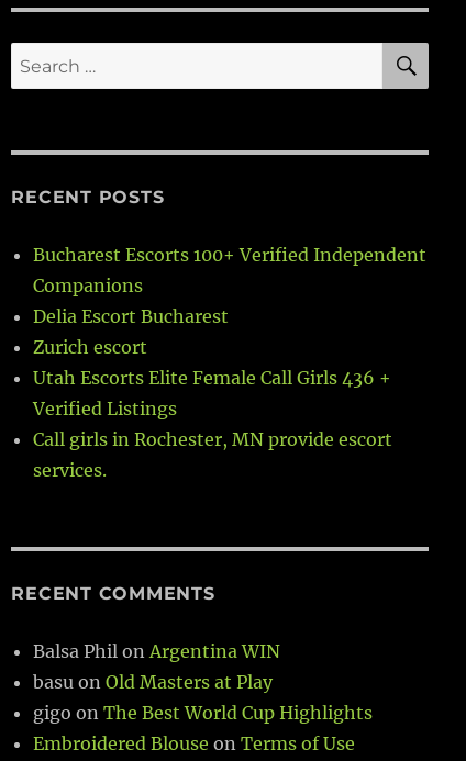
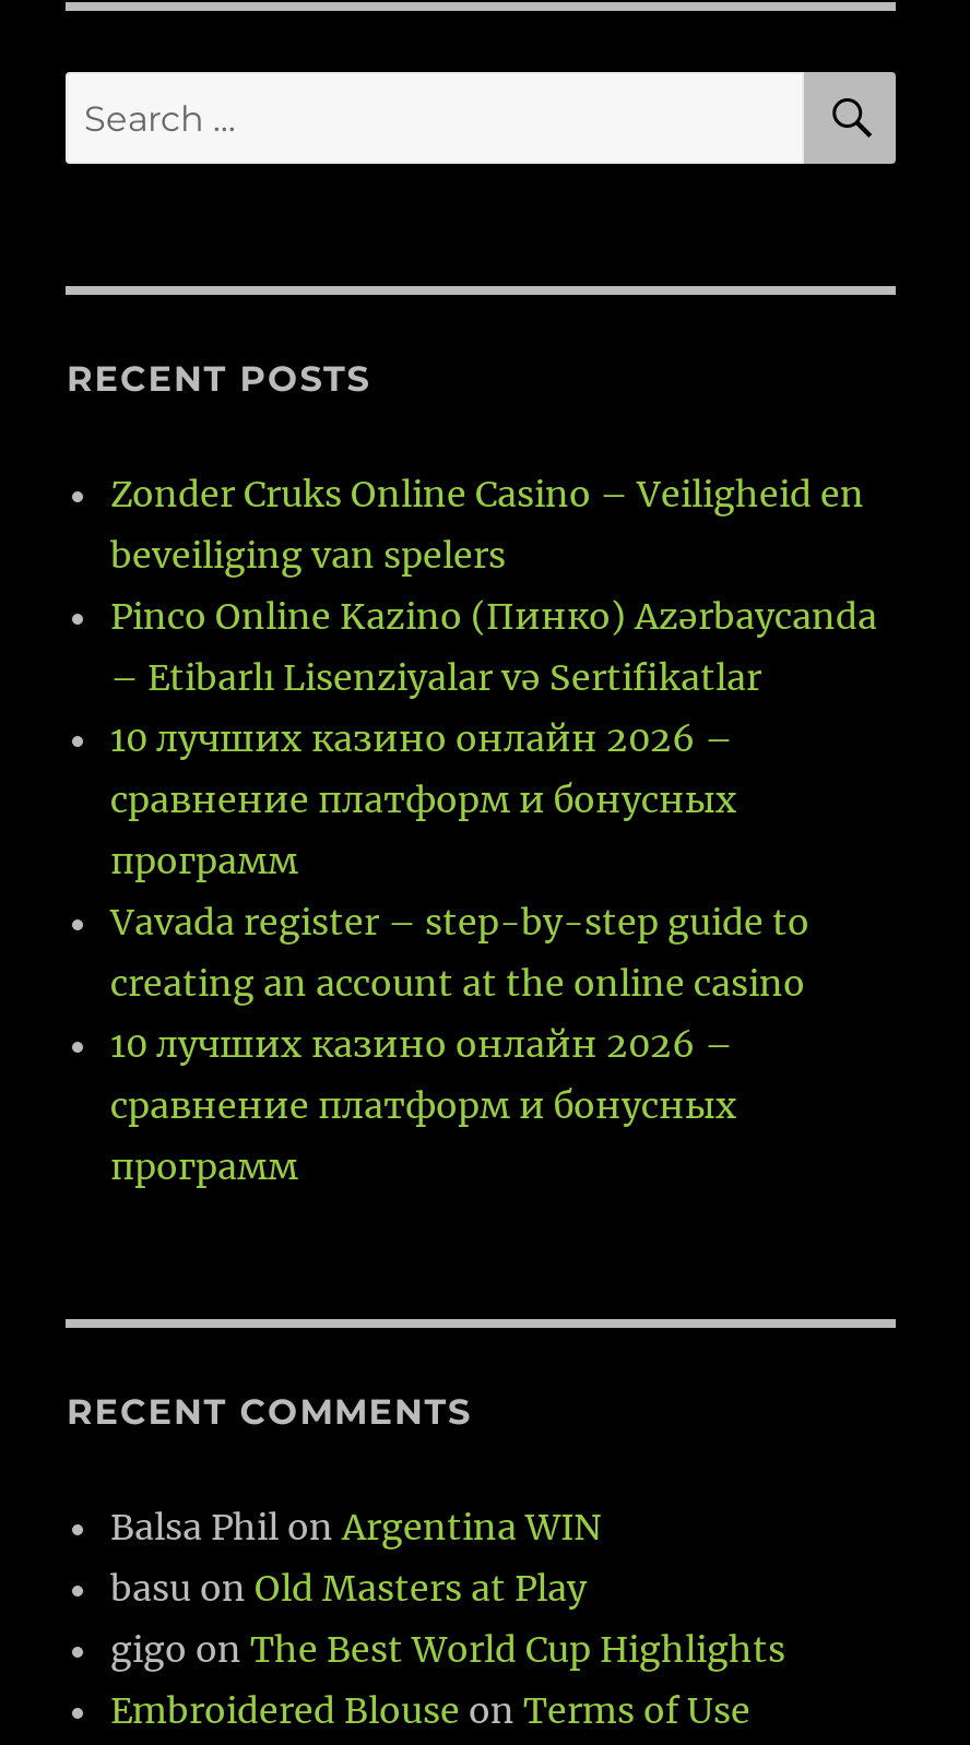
[34,244,427,481] Bucharest Escorts 100+ Verified Independent | Companions | Delia Escort Bucharest | Zurich escort | Utah Escorts Elite Female Call Girls 436 + | Verified Listings | Call girls in Rochester, MN provide escort | services. -> [110,472,877,1189] Zonder Cruks Online Casino – Veiligheid en | beveiliging van spelers | Pinco Online Kazino (Пинко) Azərbaycanda | – Etibarlı Lisenziyalar və Sertifikatlar | 10 лучших казино онлайн 2026 – | сравнение платформ и бонусных | программ | Vavada register – step-by-step guide to | creating an account at the online casino | 10 лучших казино онлайн 2026 – | сравнение платформ и бонусных | программ

